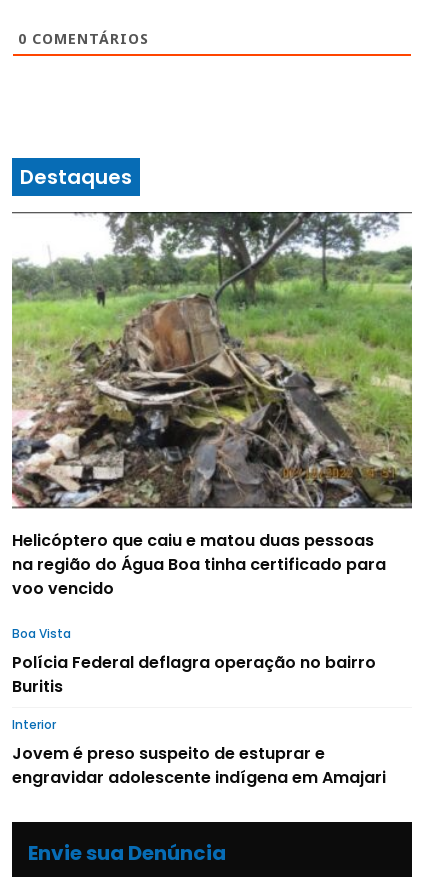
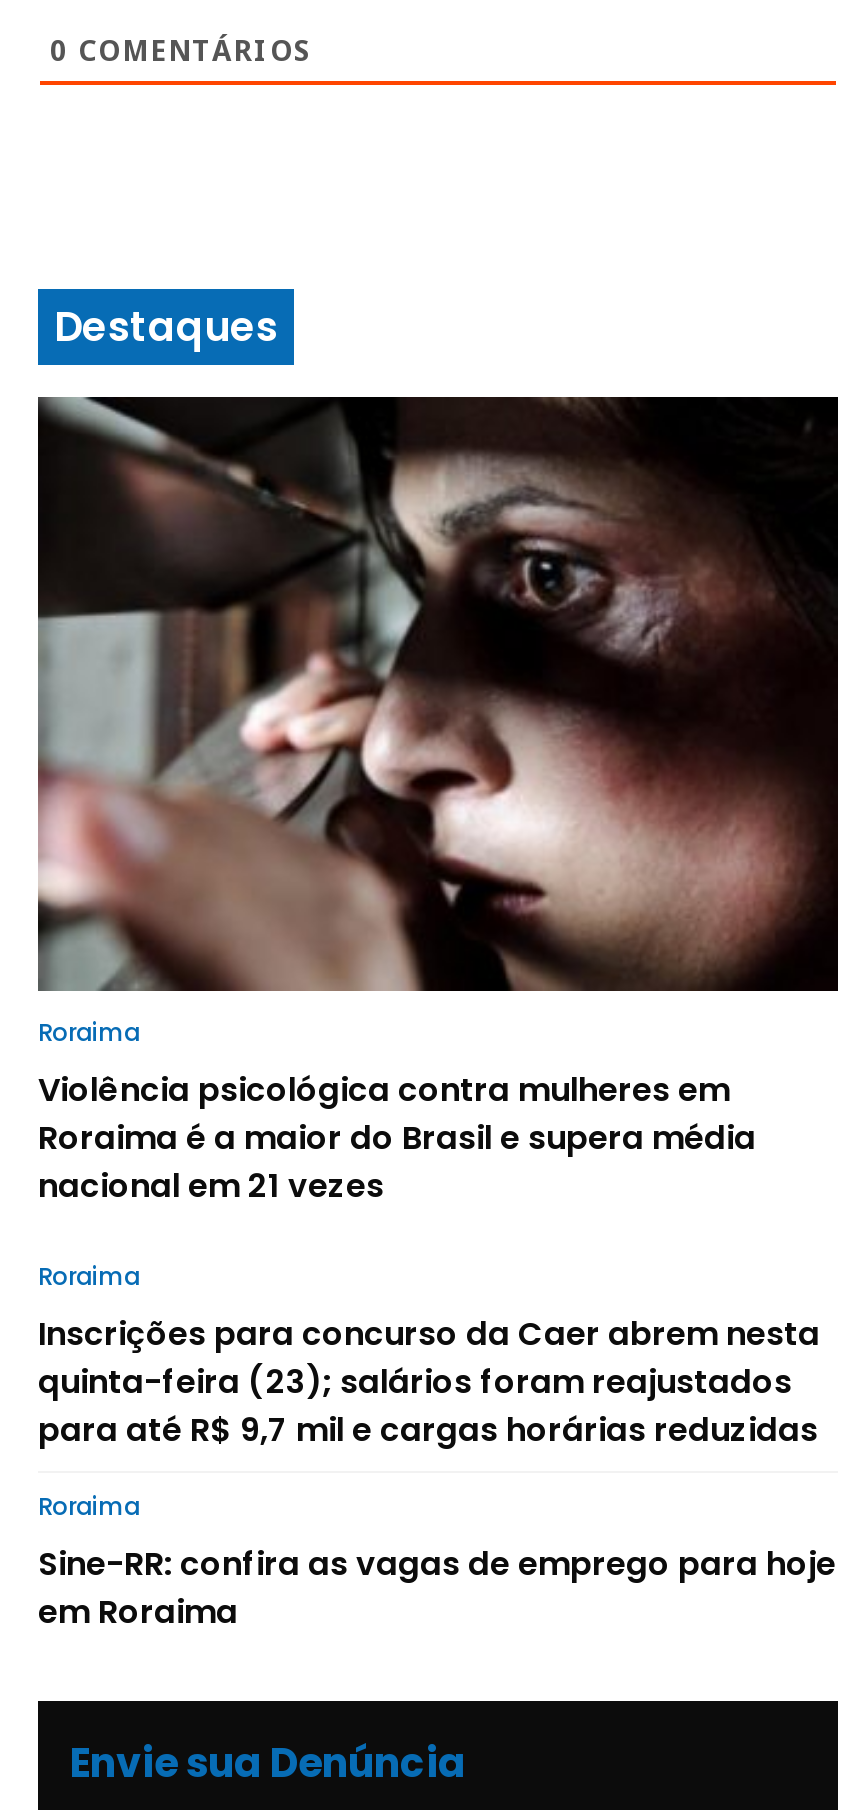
[11,211,413,600] [image] | Helicóptero que caiu e matou duas pessoas | na região do Água Boa tinha certificado para | voo vencido -> [36,397,840,1209] [image] | Roraima | Violência psicológica contra mulheres em | Roraima é a maior do Brasil e supera média | nacional em 21 vezes
[12,625,376,698] Boa Vista | Polícia Federal deflagra operação no bairro | Buritis -> [38,1259,820,1453] Roraima | Inscrições para concurso da Caer abrem nesta | quinta-feira (23); salários foram reajustados | para até R$ 9,7 mil e cargas horárias reduzidas
[12,716,386,789] Interior | Jovem é preso suspeito de estuprar e | engravidar adolescente indígena em Amajari -> [38,1489,836,1635] Roraima | Sine-RR: confira as vagas de emprego para hoje | em Roraima

